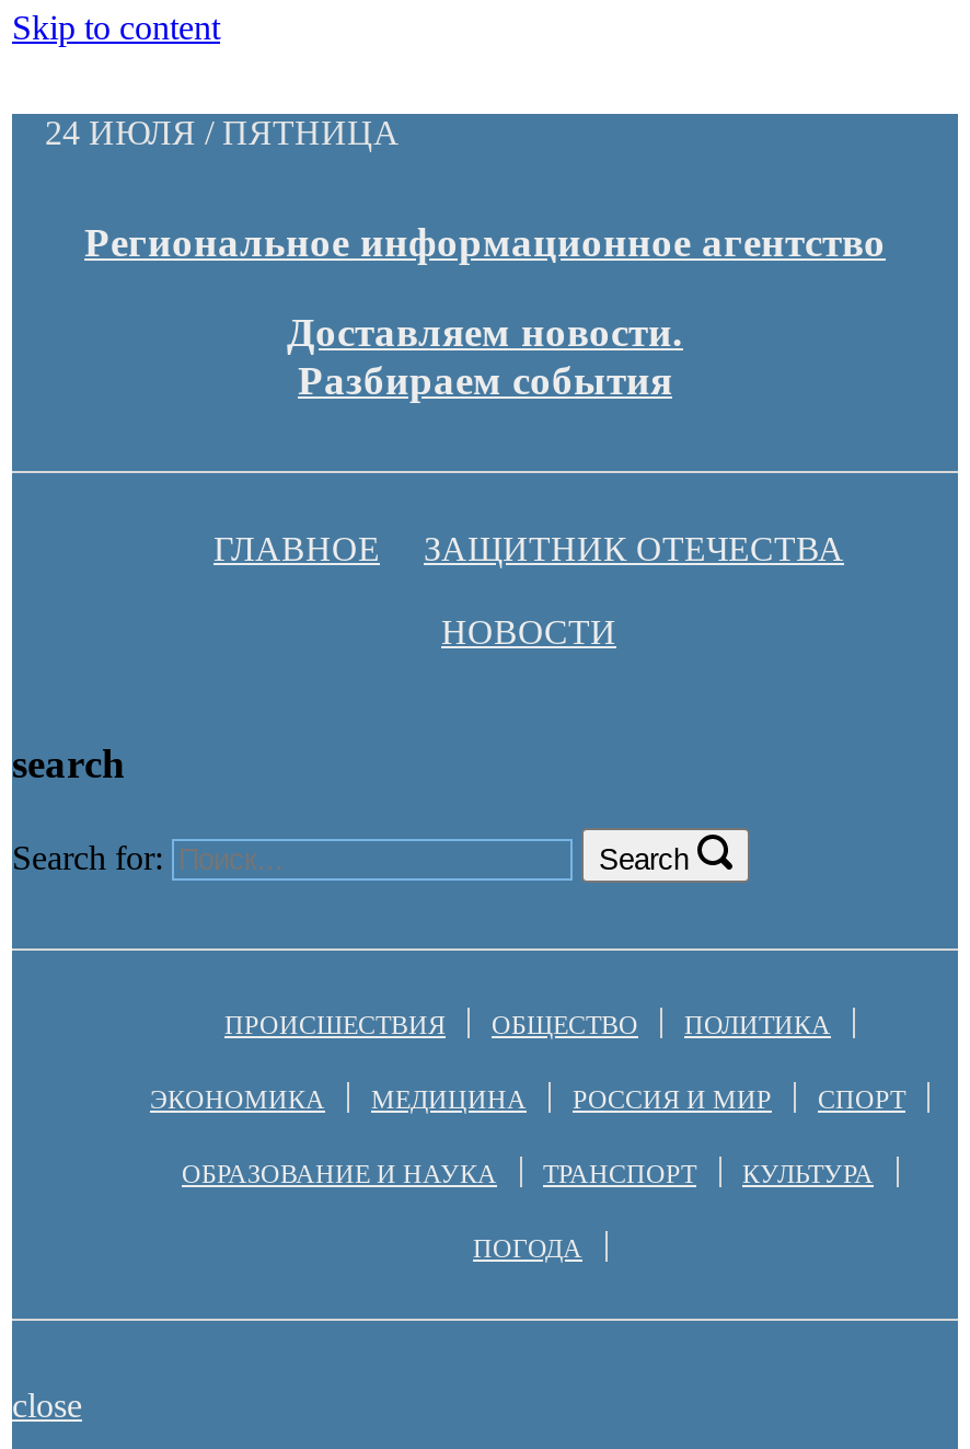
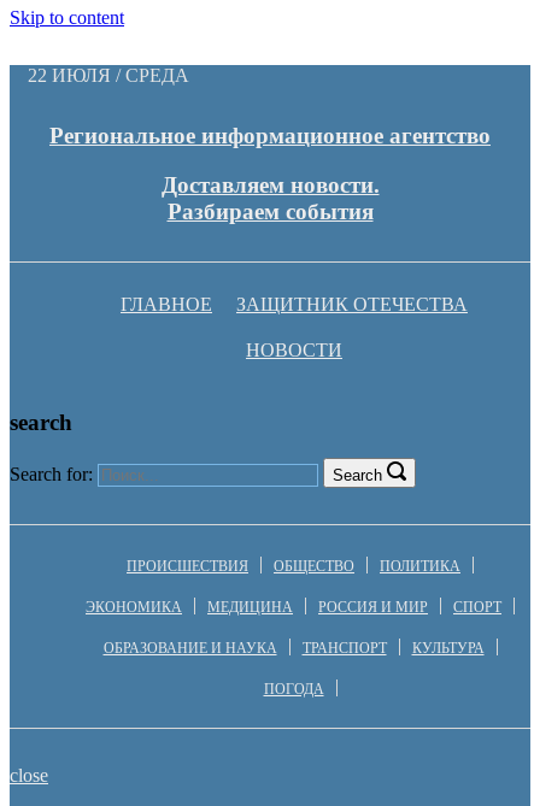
[45,114,400,151] 24 ИЮЛЯ / ПЯТНИЦА -> [28,65,189,86] 22 ИЮЛЯ / СРЕДА

